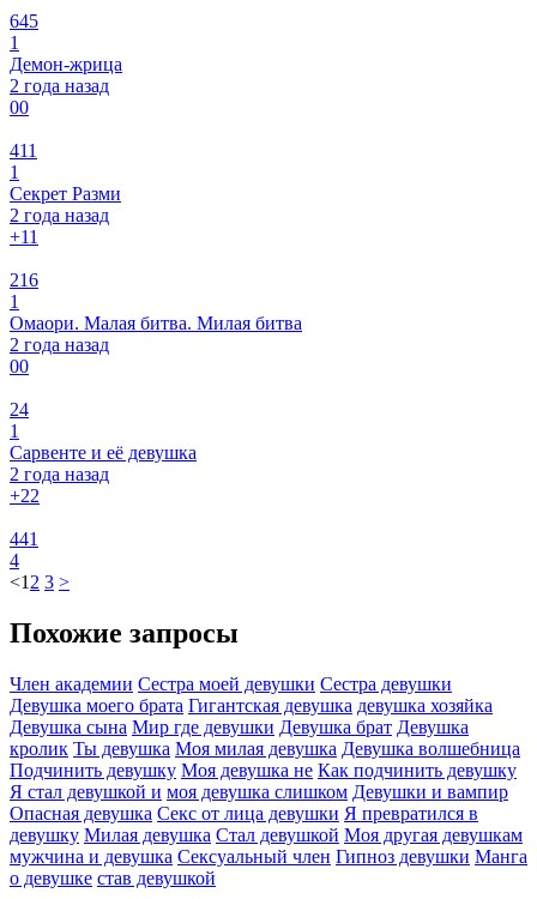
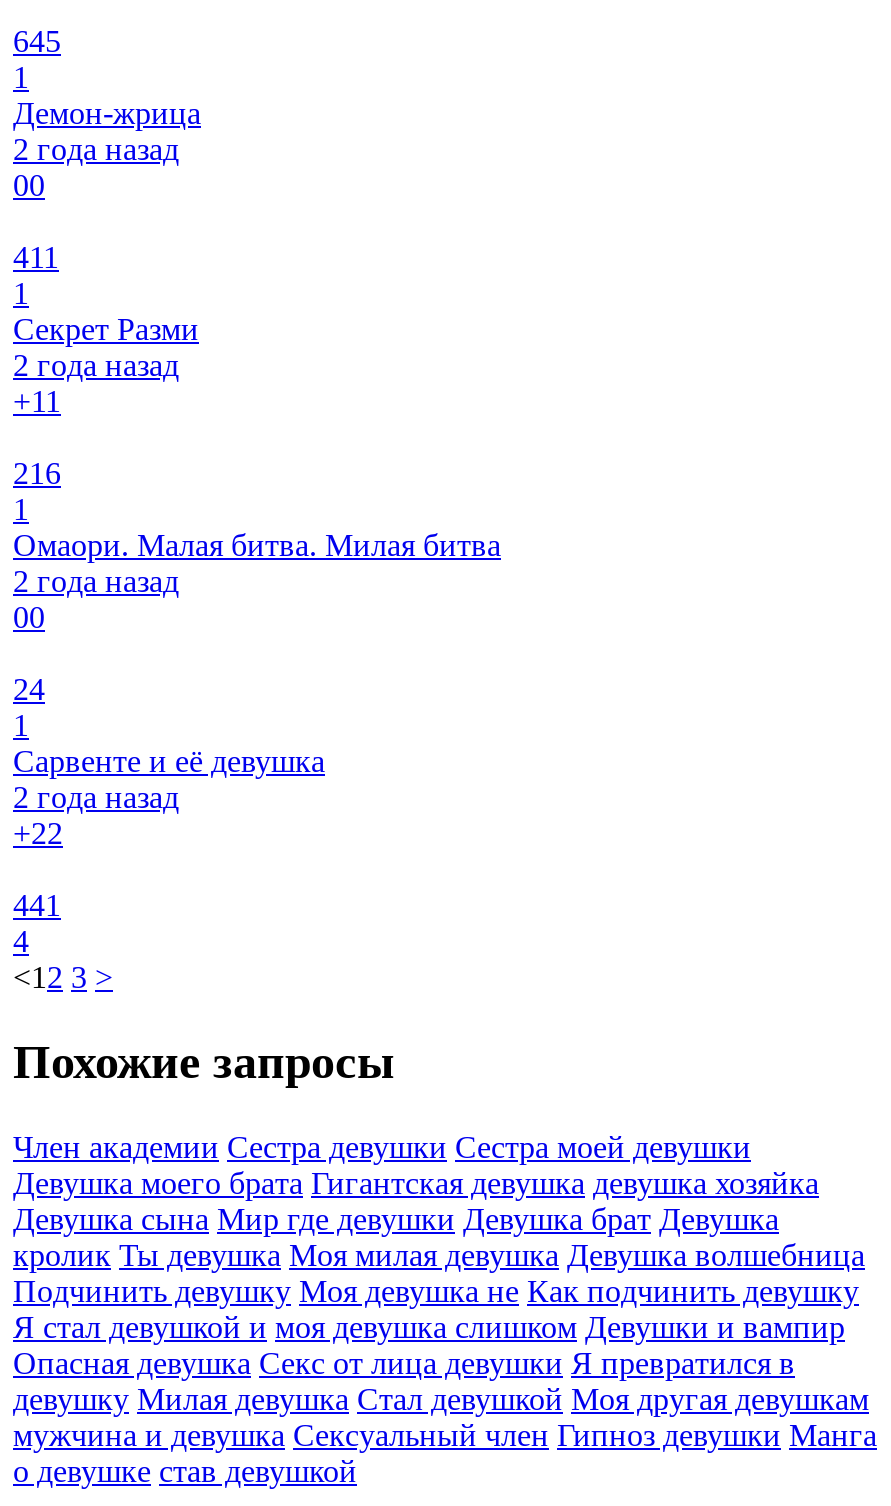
[10,674,452,694] Член академии Сестра моей девушки Сестра девушки -> [13,1130,751,1164] Член академии Сестра девушки Сестра моей девушки

